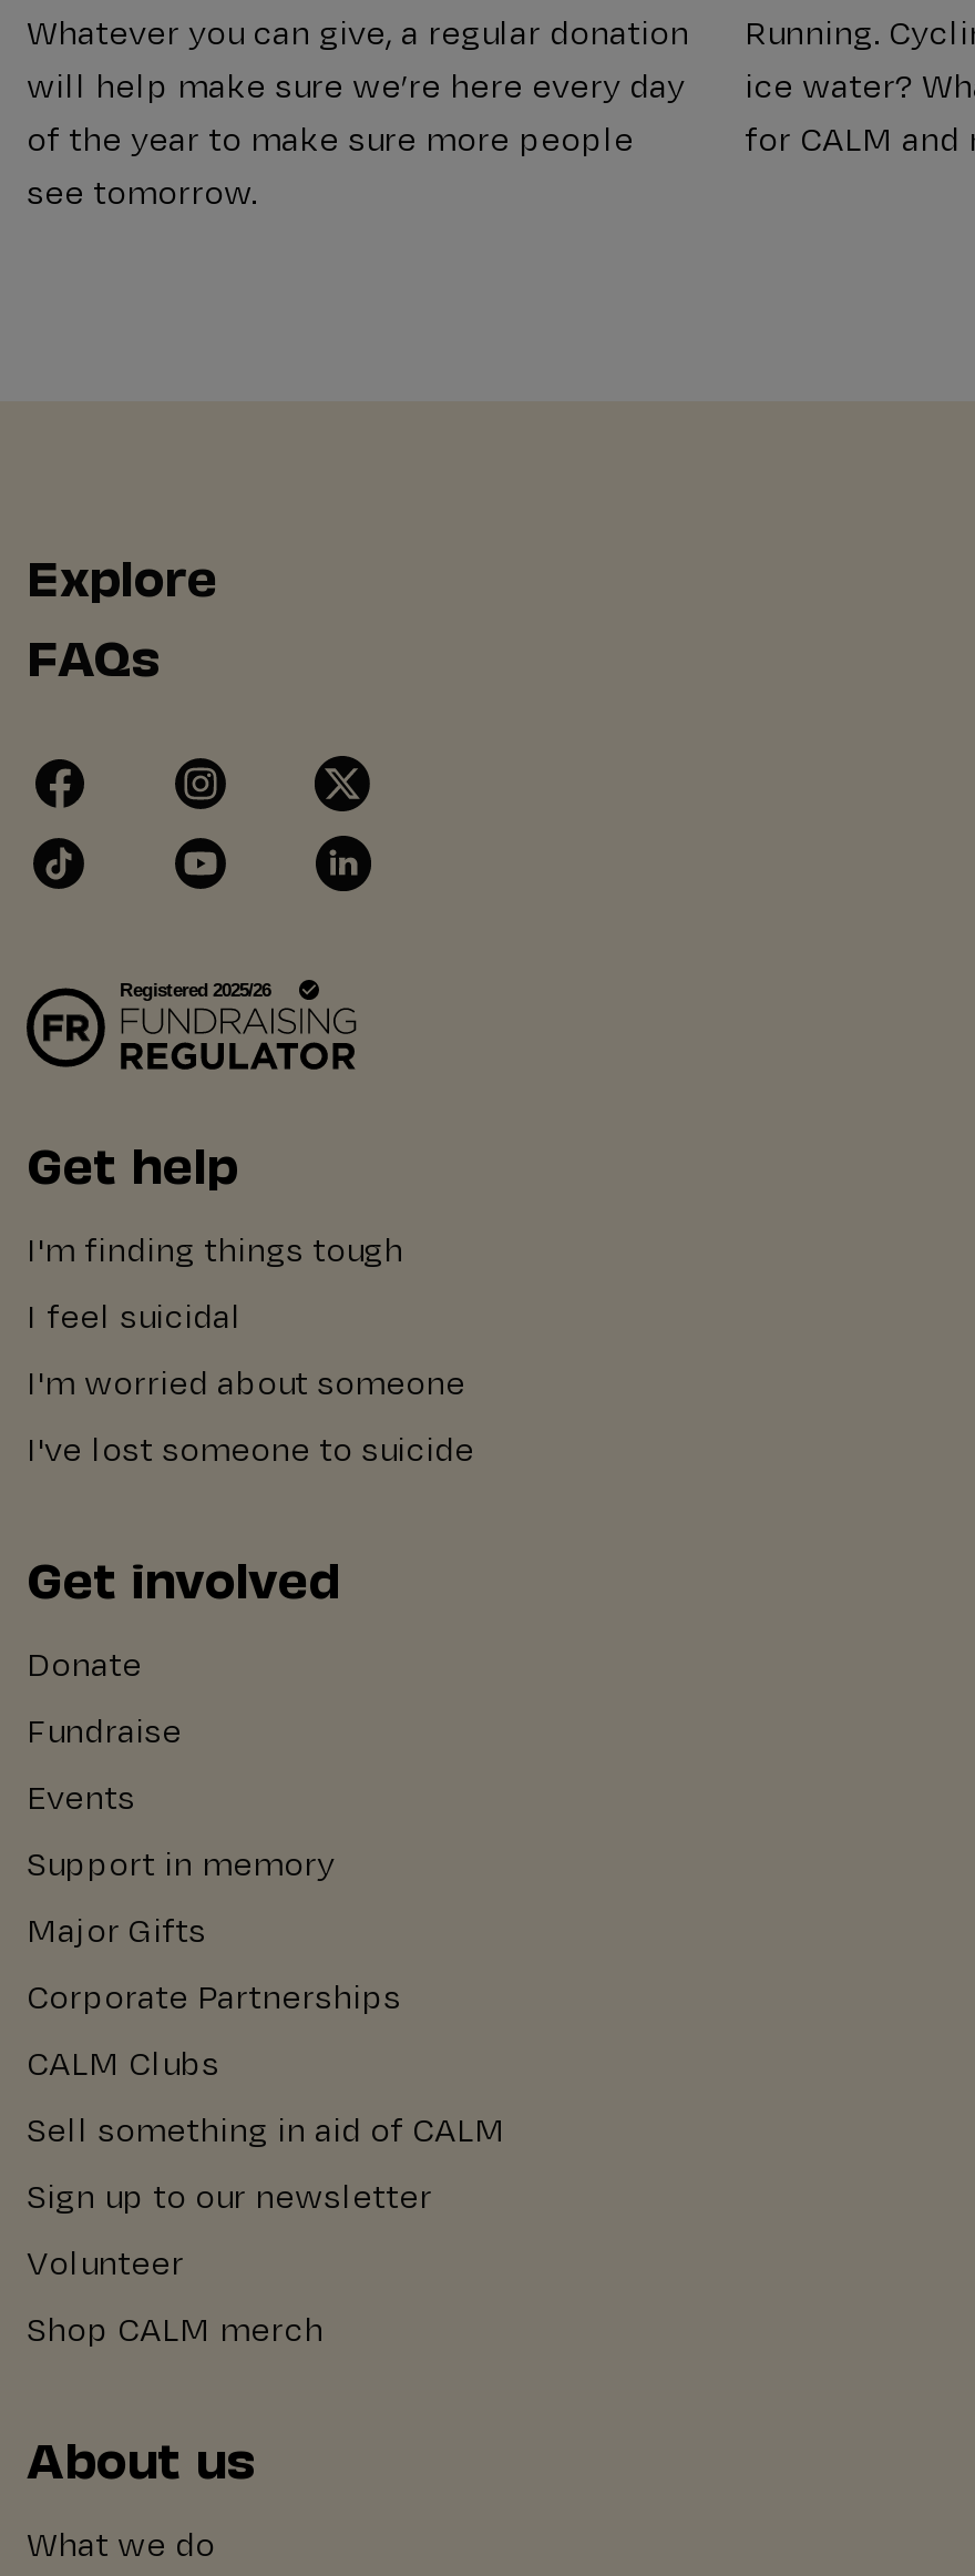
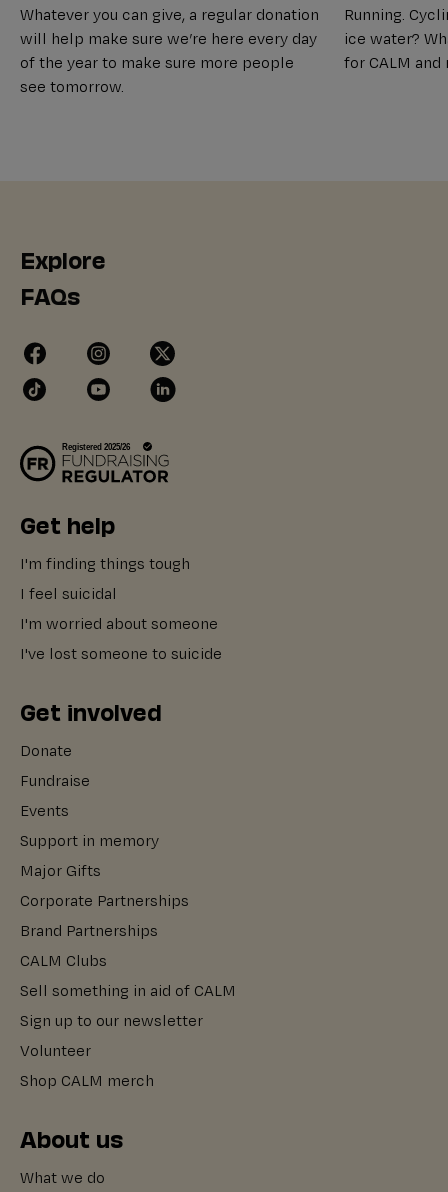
none -> [20,920,158,941] Brand Partnerships

